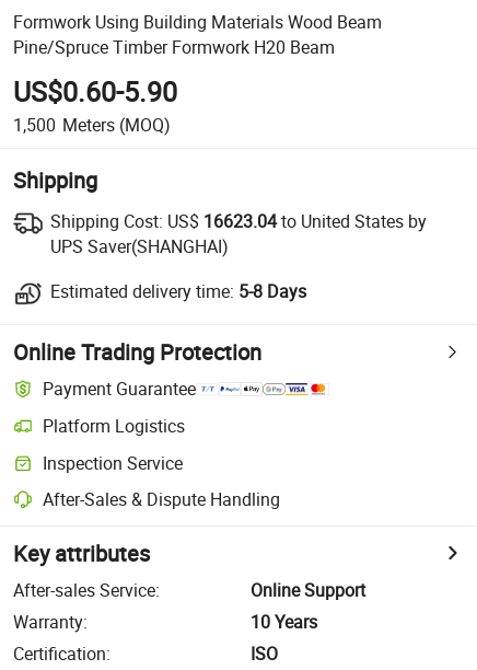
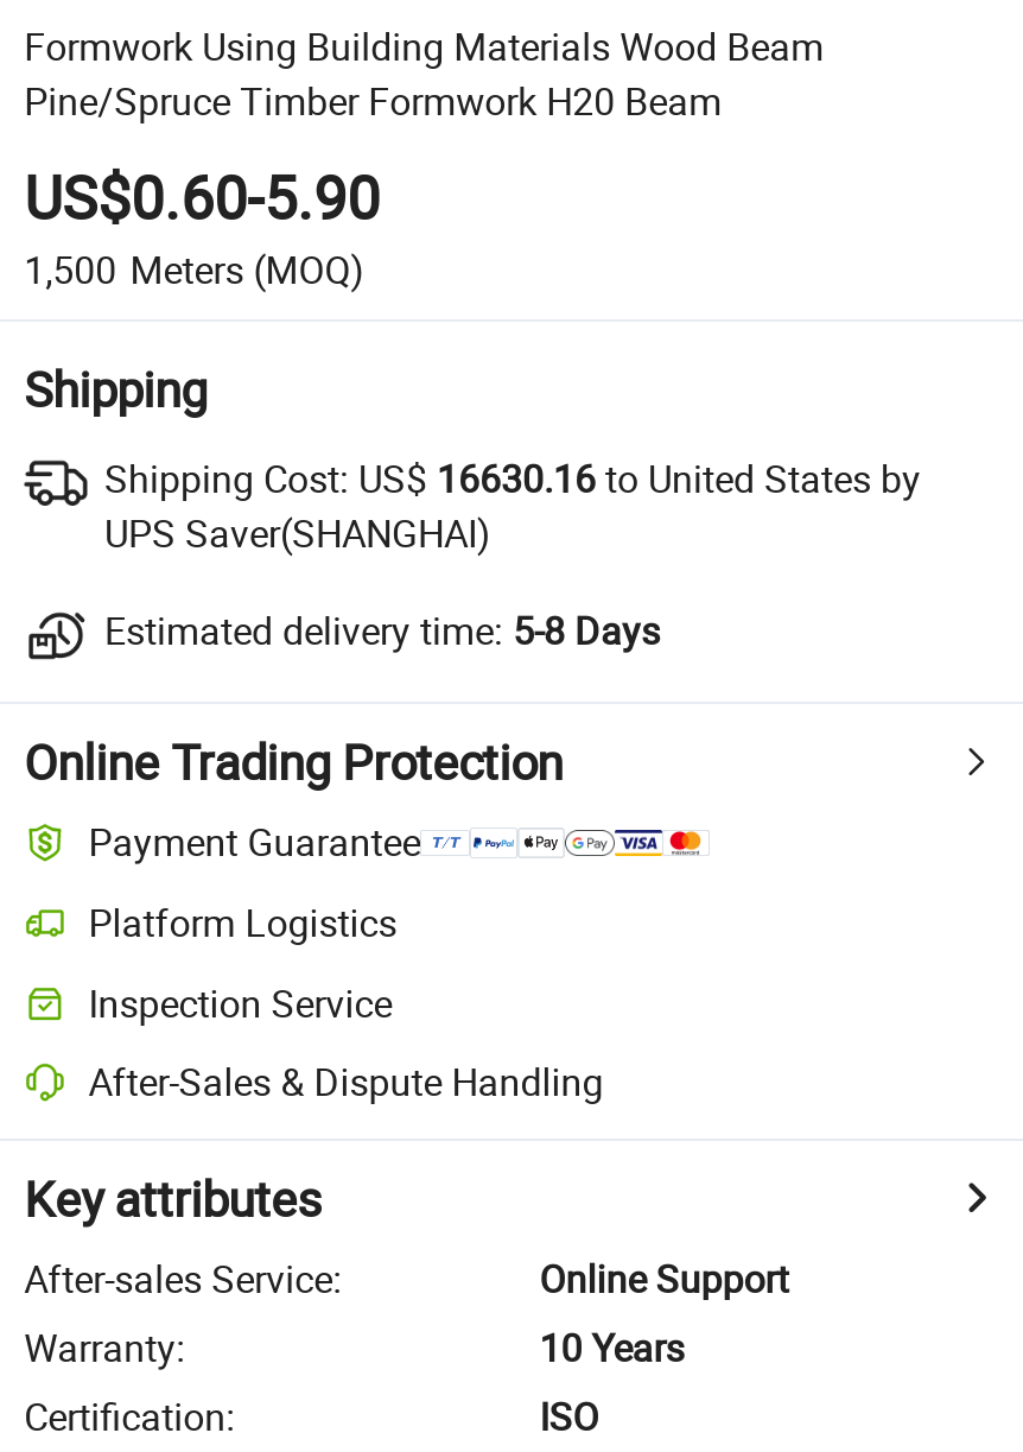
[50,209,427,233] Shipping Cost: US$16623.04 to United States by -> [104,452,921,504] Shipping Cost: US$16630.16 to United States by

